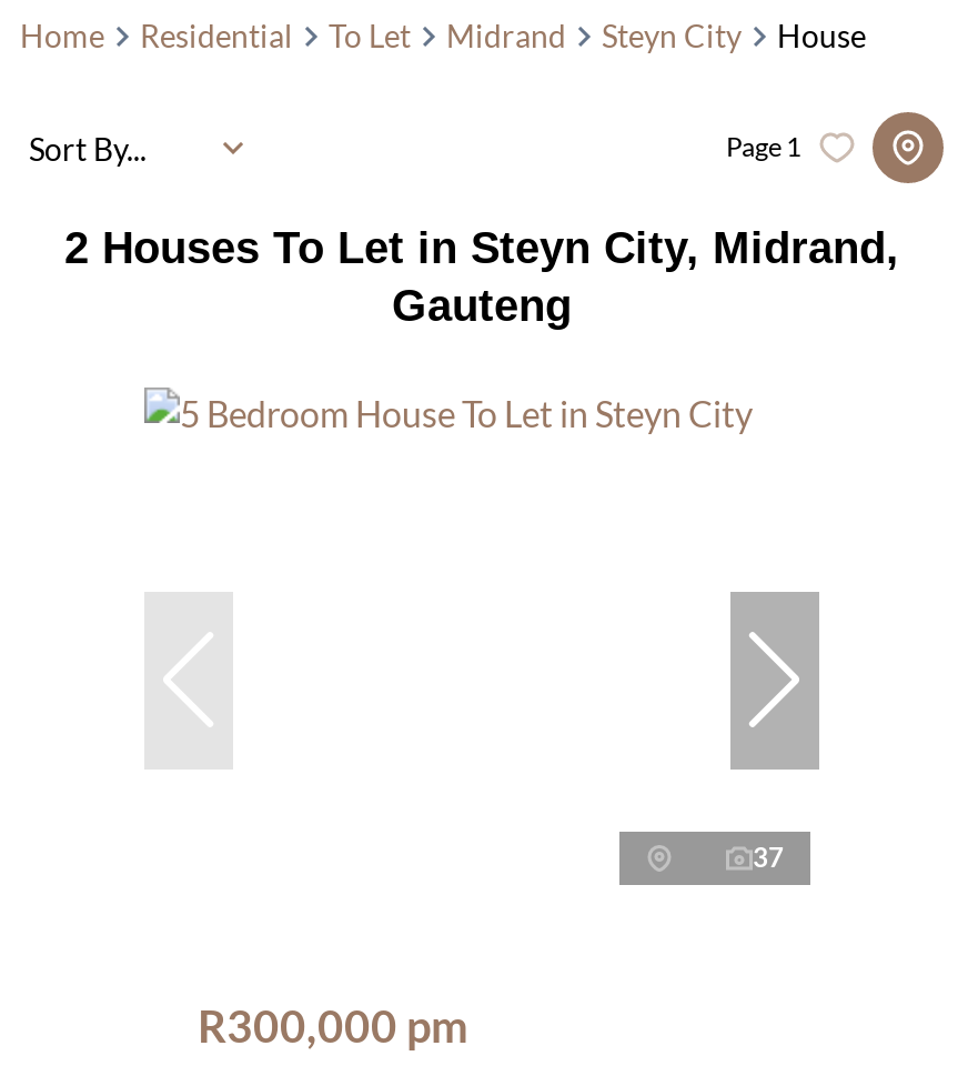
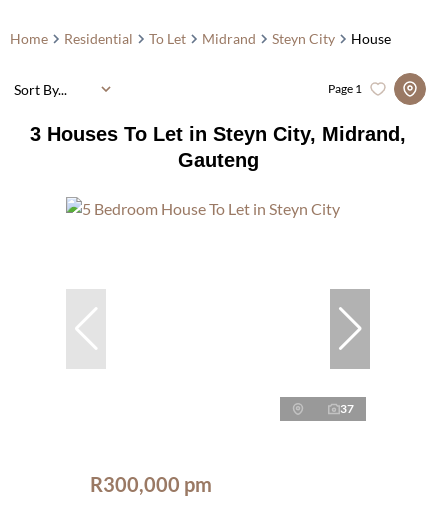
[64,223,899,272] 2 Houses To Let in Steyn City, Midrand, -> [30,123,406,145] 3 Houses To Let in Steyn City, Midrand,

